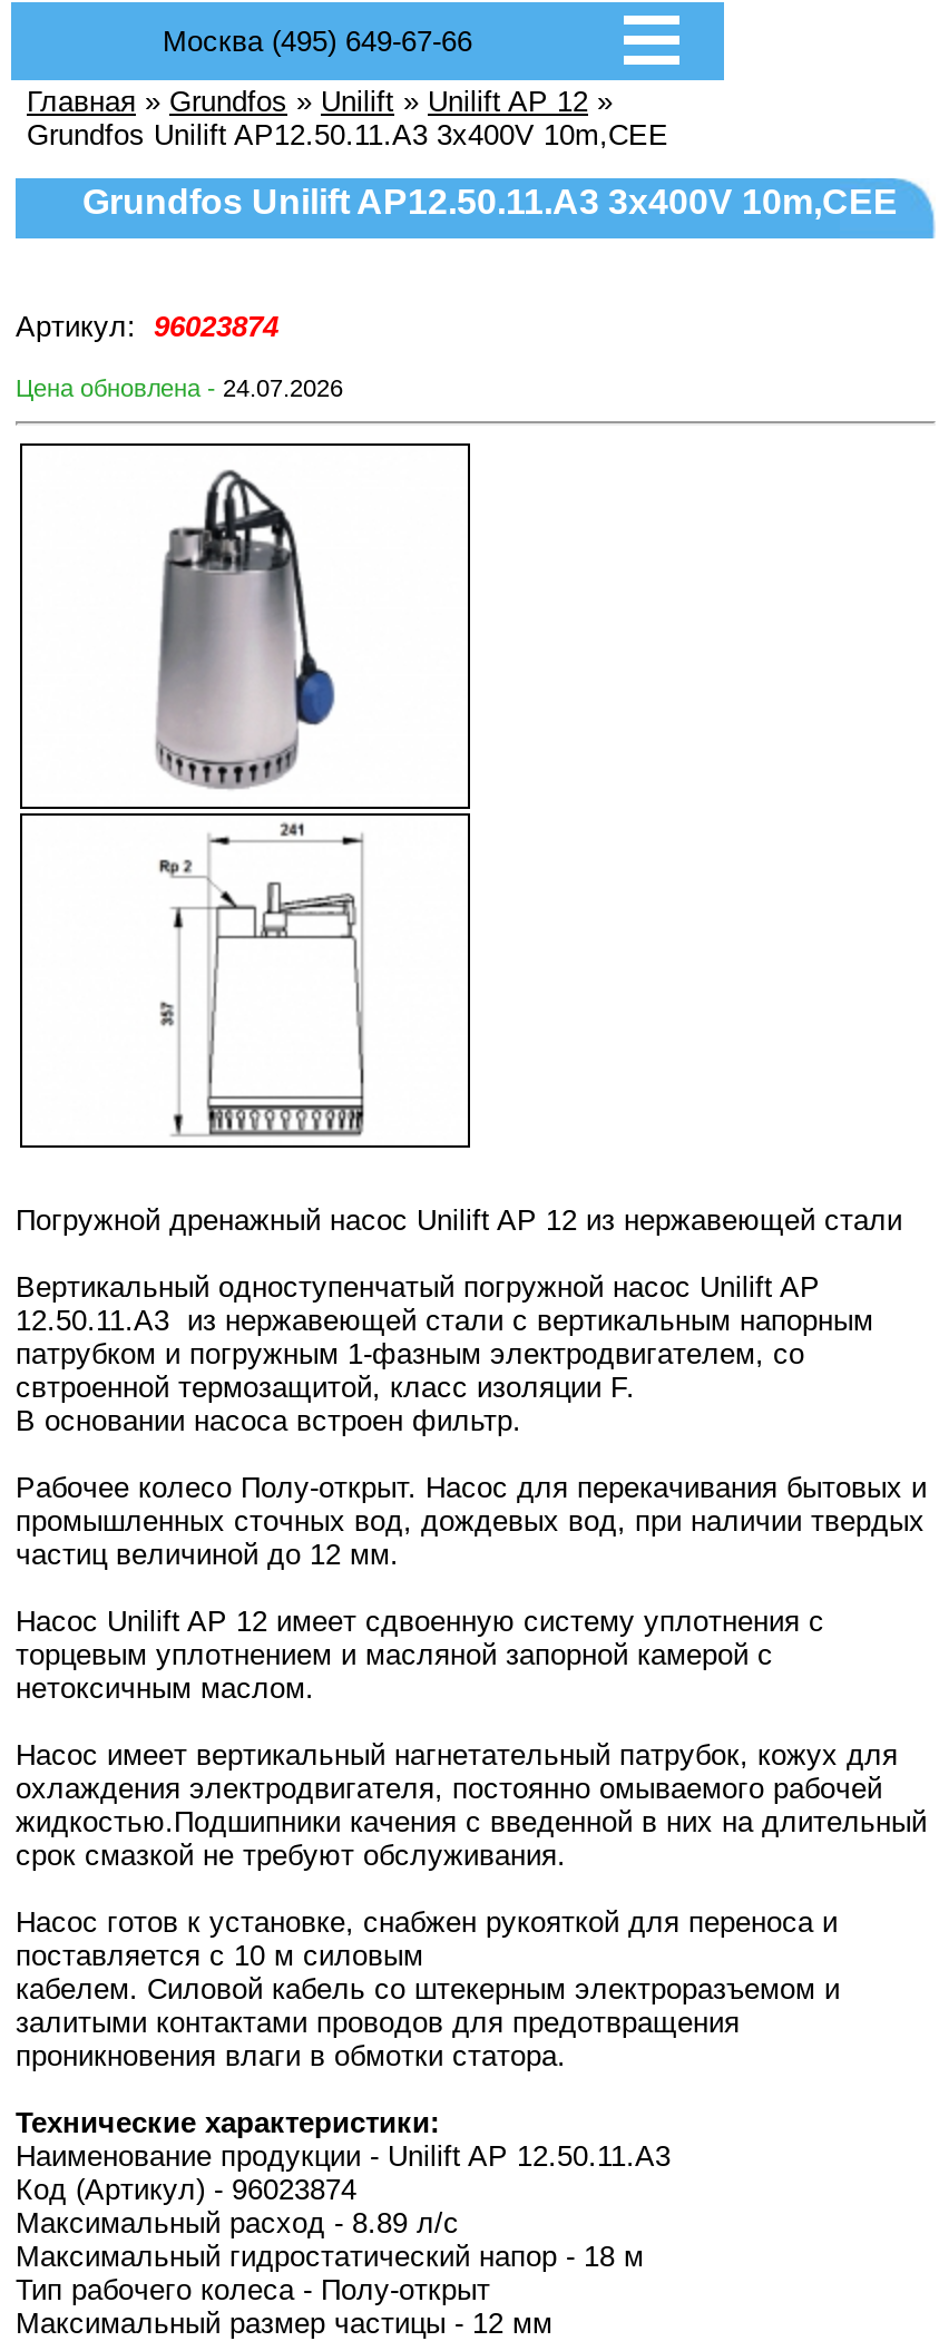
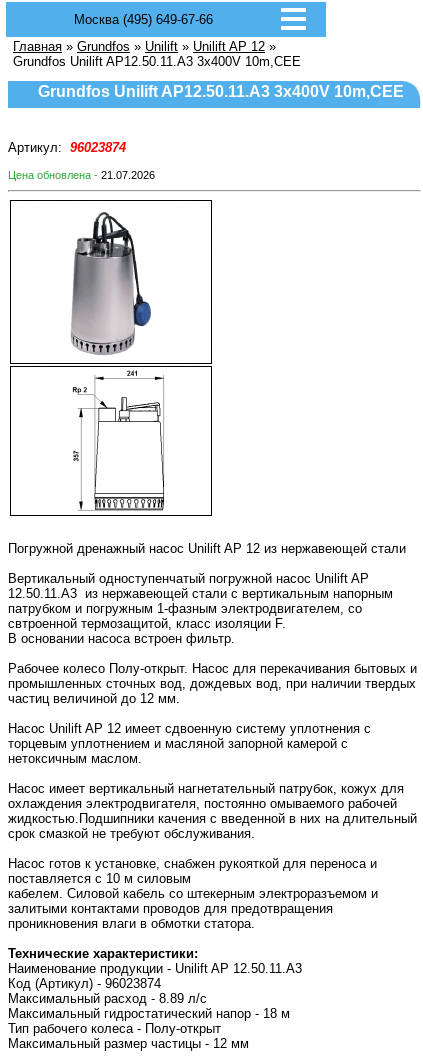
[16,374,343,401] Цена обновлена - 24.07.2026 -> [8,169,155,181] Цена обновлена - 21.07.2026

